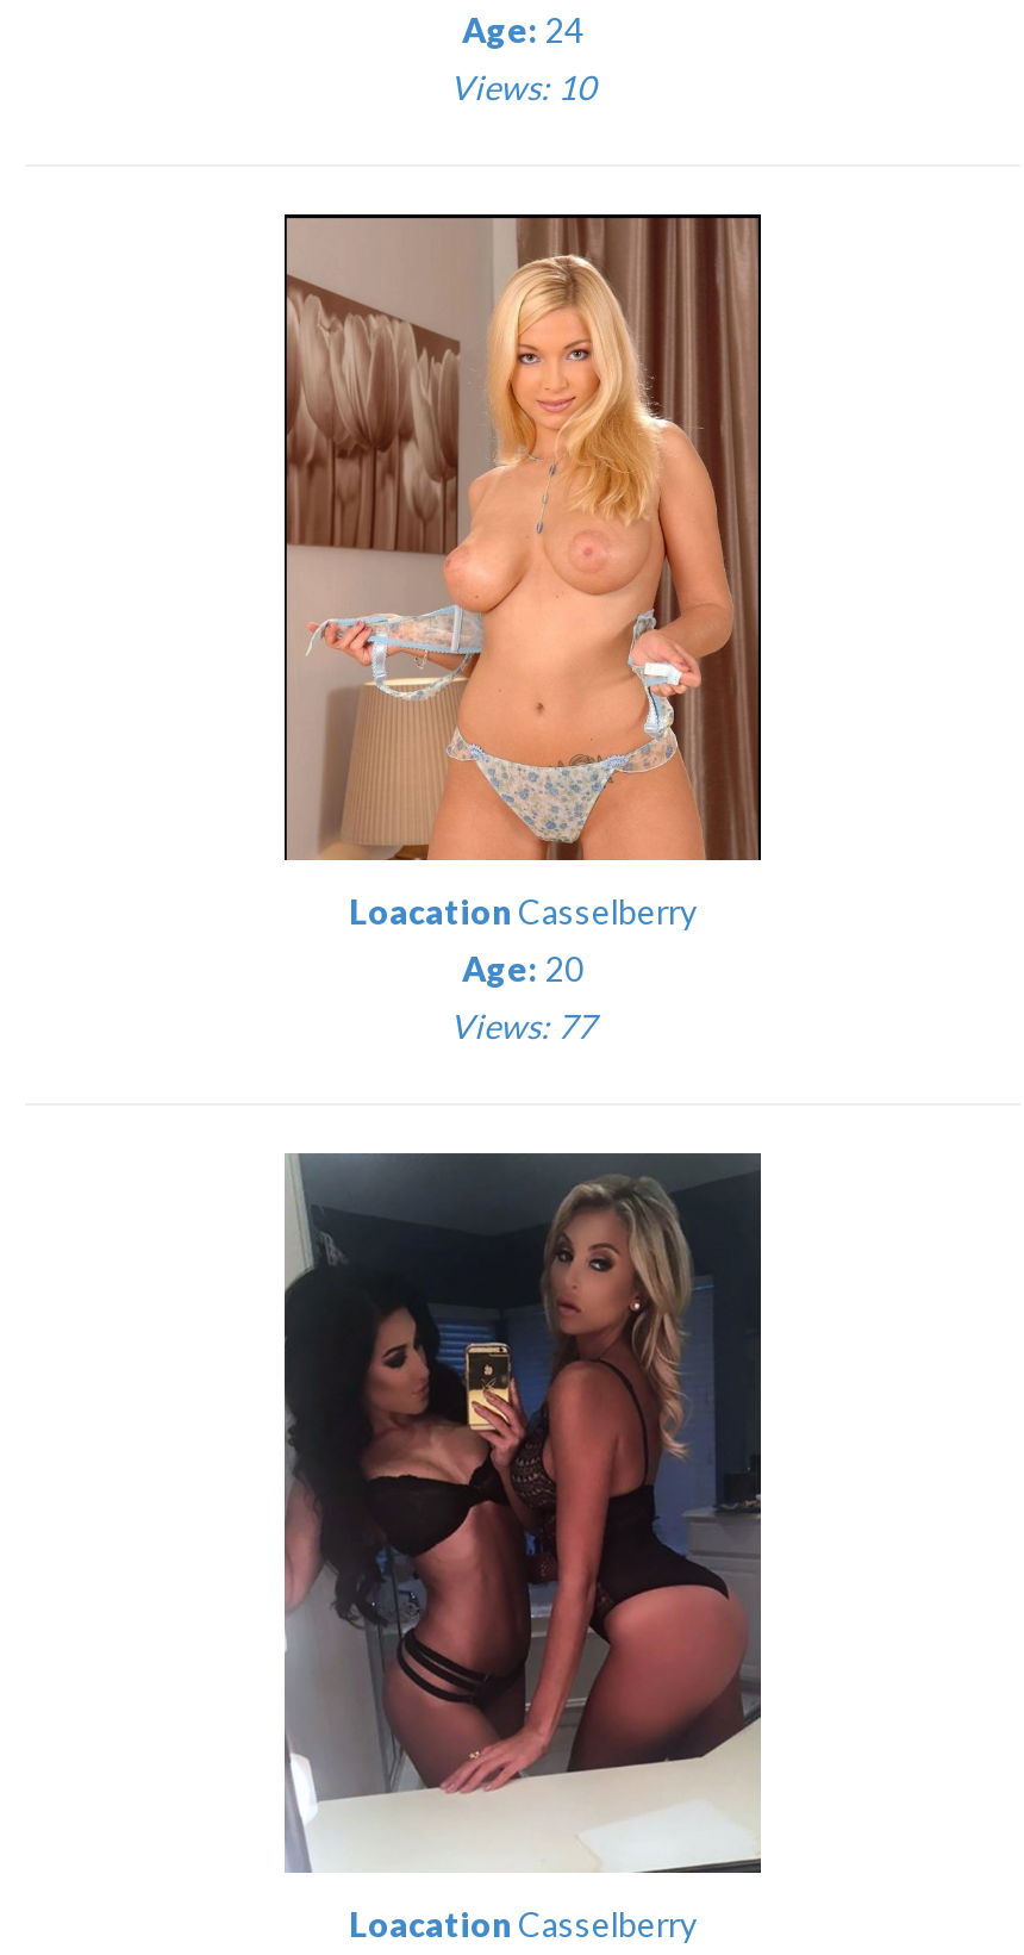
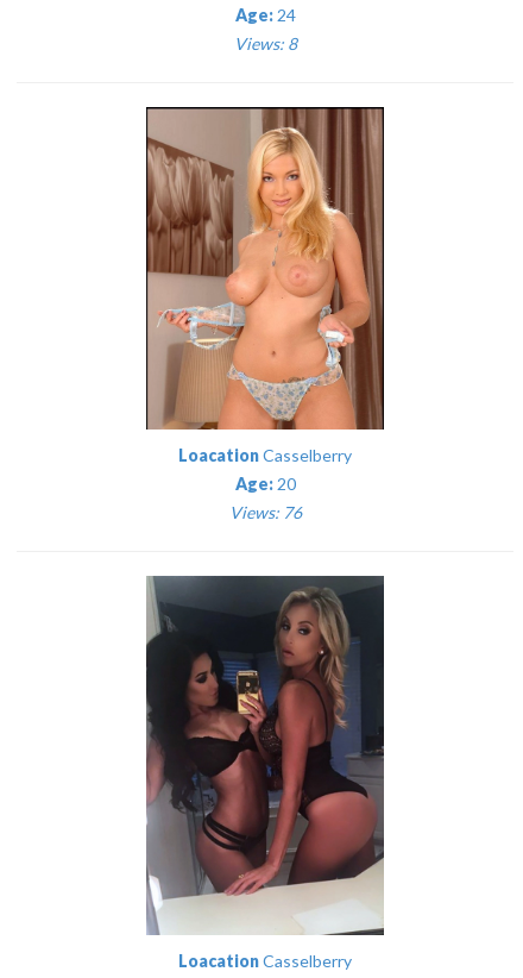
[450,68,595,108] Views: 10 -> [234,34,297,54] Views: 8
[450,1005,595,1046] Views: 77 -> [229,502,301,522] Views: 76

